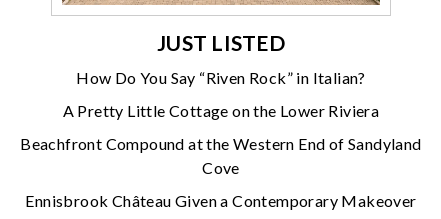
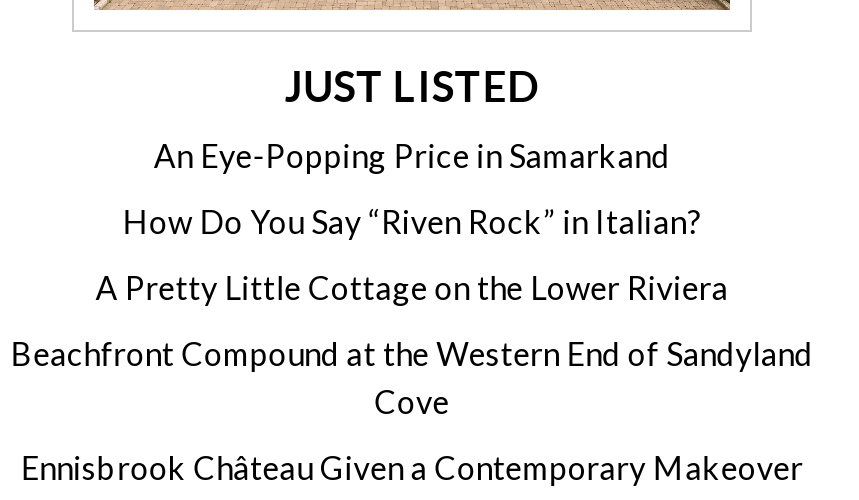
none -> [154,137,670,175] An Eye-Popping Price in Samarkand

